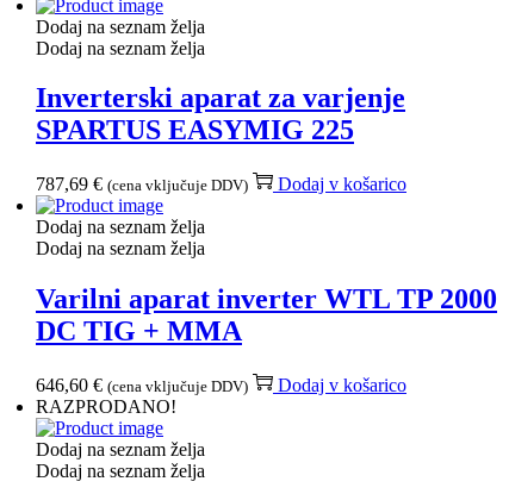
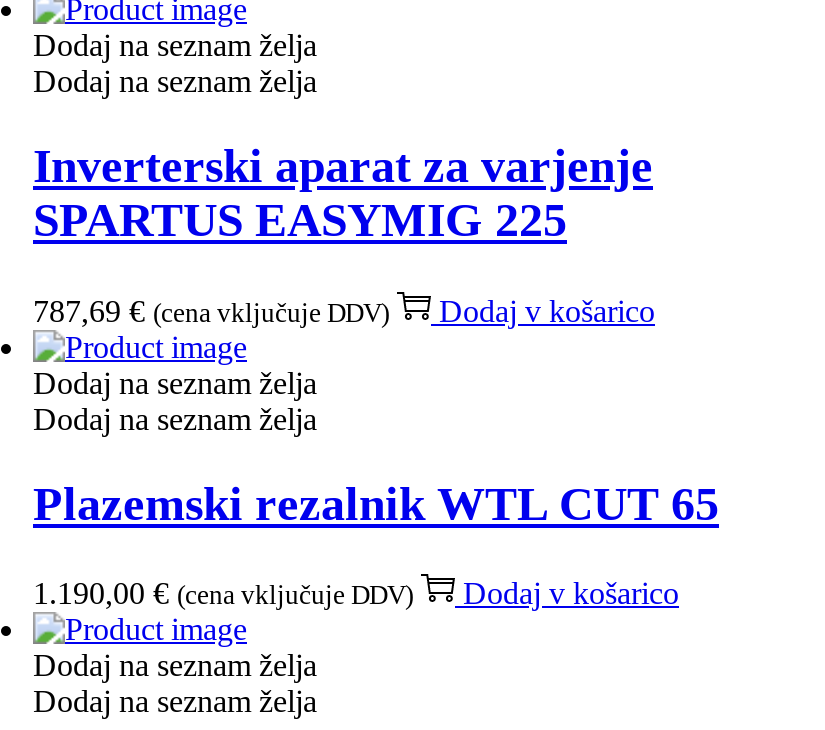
[36,284,497,347] Varilni aparat inverter WTL TP 2000 | DC TIG + MMA -> [33,476,719,528] Plazemski rezalnik WTL CUT 65
[36,375,248,395] 646,60 € (cena vključuje DDV) -> [33,576,413,610] 1.190,00 € (cena vključuje DDV)
[36,397,176,417] RAZPRODANO! -> none

